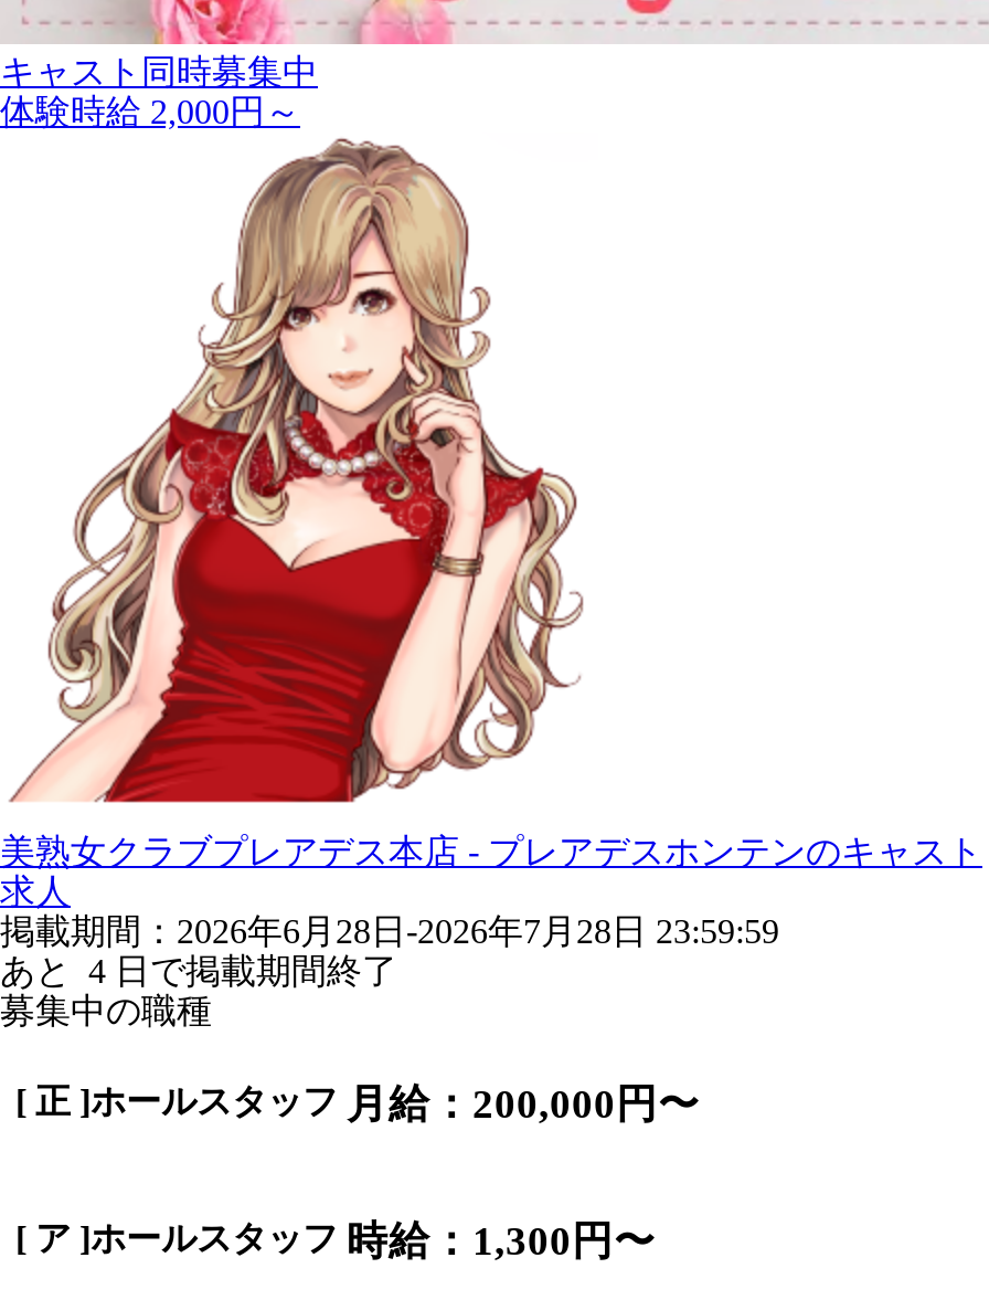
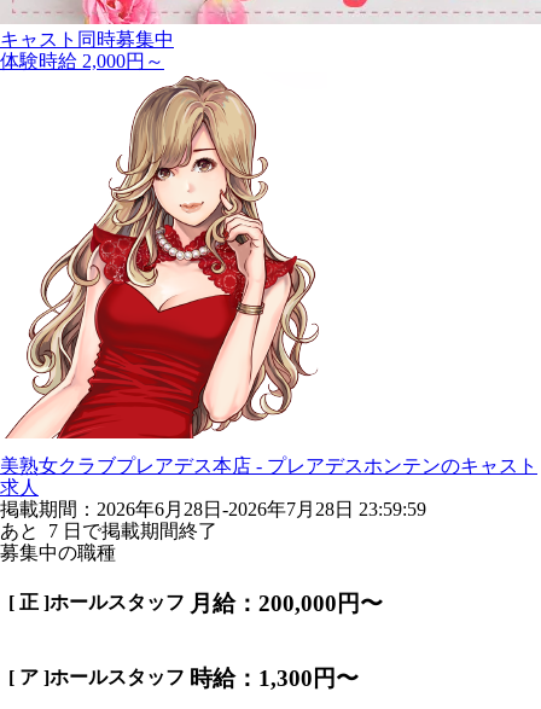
[0,953,397,991] あと4日で掲載期間終了 -> [0,521,217,542] あと7日で掲載期間終了

